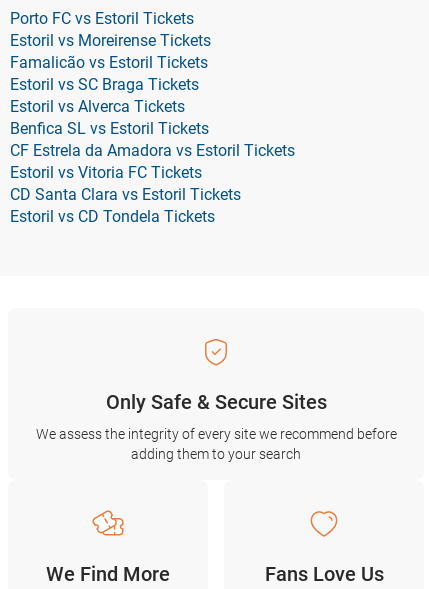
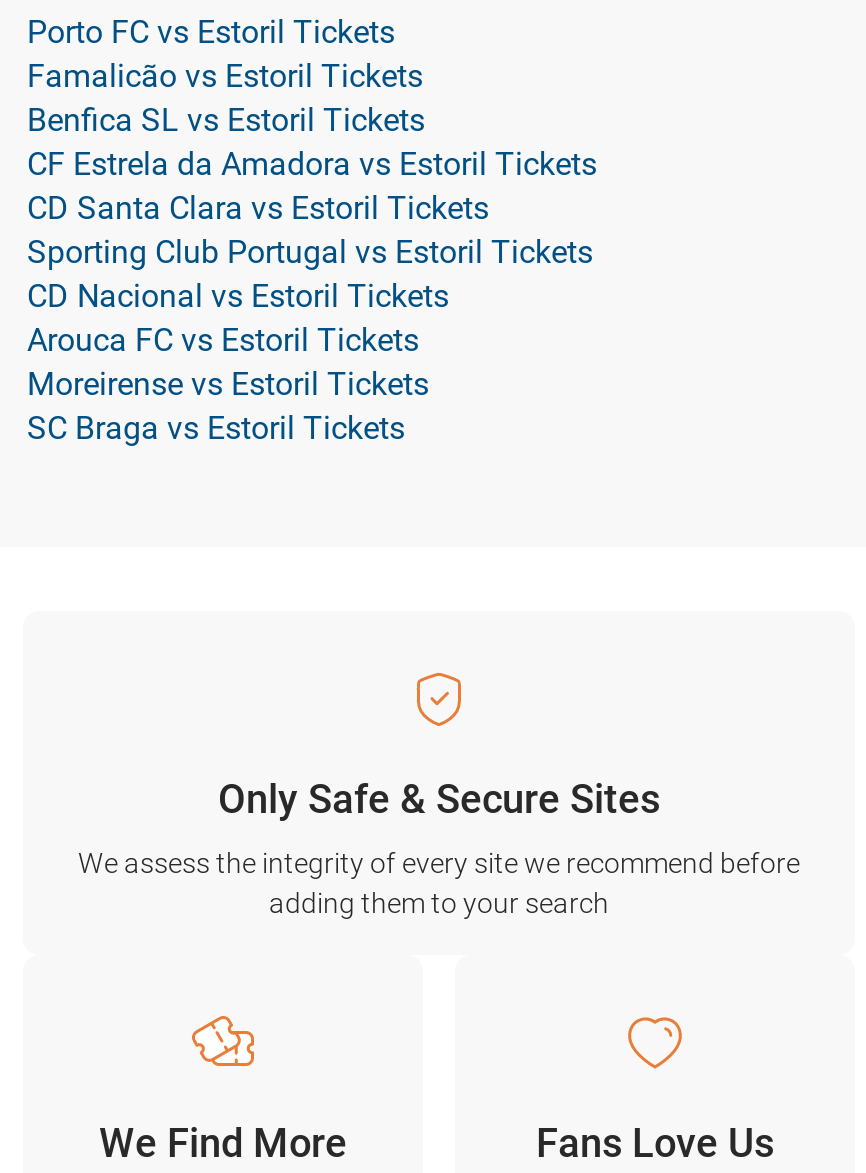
[10,31,211,50] Estoril vs Moreirense Tickets -> none
moved [10,53,208,72] -> [27,57,423,95]: Famalicão vs Estoril Tickets
[10,75,199,116] Estoril vs SC Braga Tickets | Estoril vs Alverca Tickets -> none
moved [10,119,295,160] -> [27,101,597,183]: Benfica SL vs Estoril Tickets | CF Estrela da Amadora vs Estoril Tickets
[10,163,202,182] Estoril vs Vitoria FC Tickets -> none
moved [10,185,241,204] -> [27,189,489,227]: CD Santa Clara vs Estoril Tickets
[10,207,215,226] Estoril vs CD Tondela Tickets -> [27,233,593,447] Sporting Club Portugal vs Estoril Tickets | CD Nacional vs Estoril Tickets | Arouca FC vs Estoril Tickets | Moreirense vs Estoril Tickets | SC Braga vs Estoril Tickets

